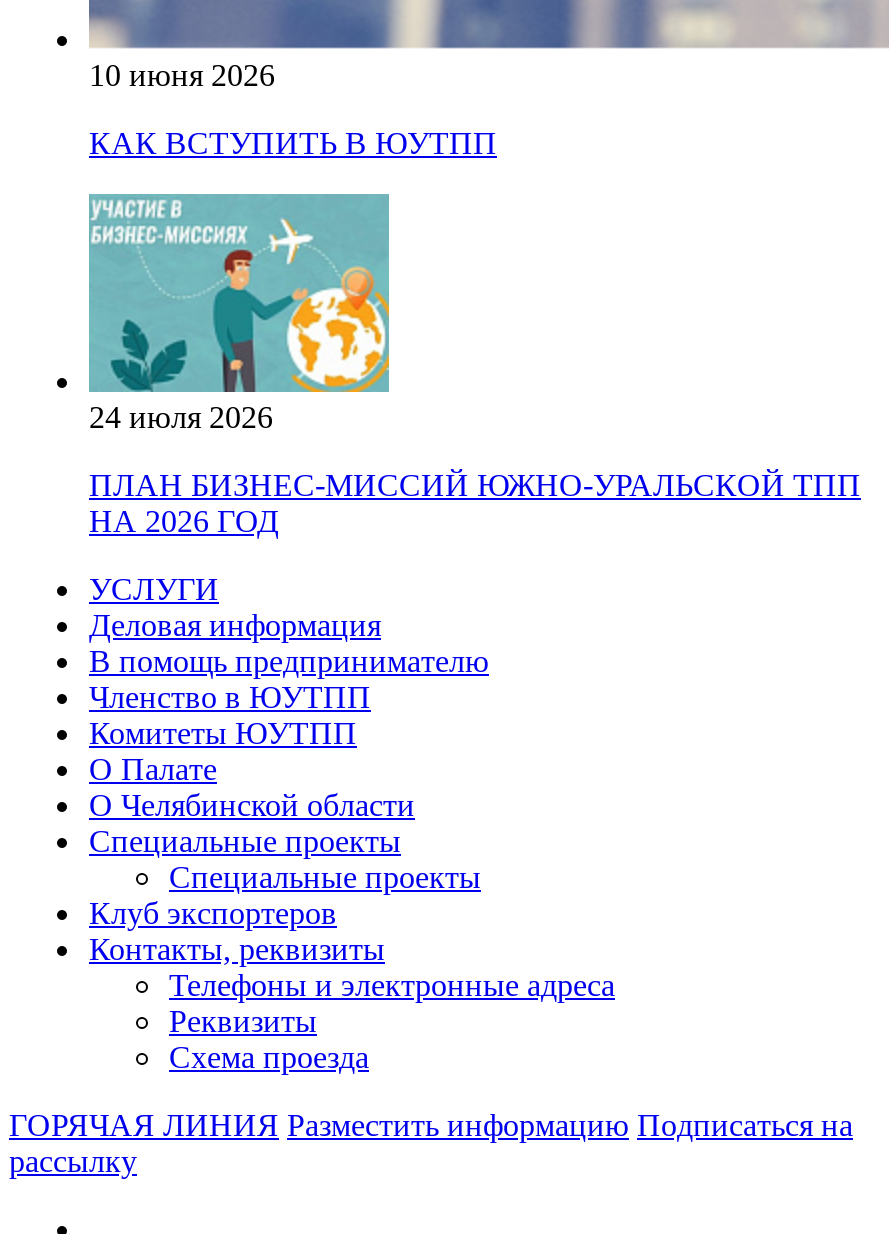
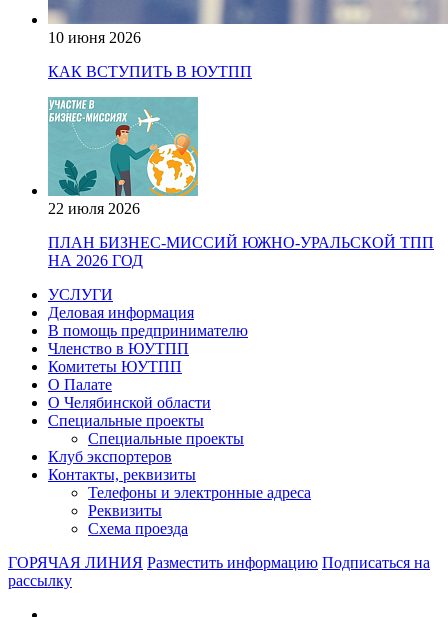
[89,400,273,434] 24 июля 2026 -> [48,200,140,217] 22 июля 2026

